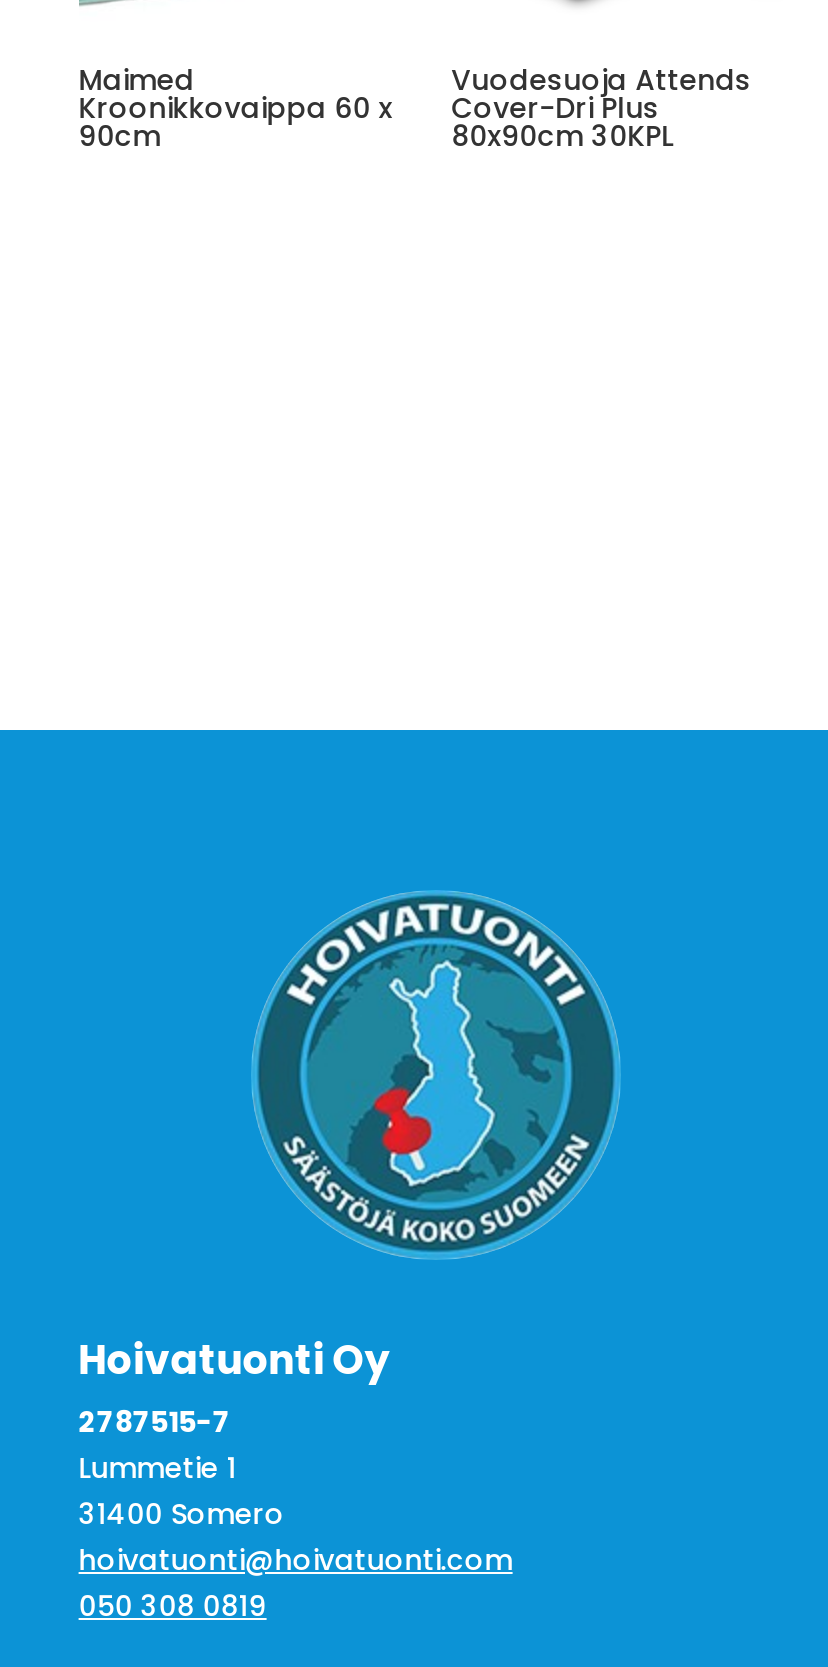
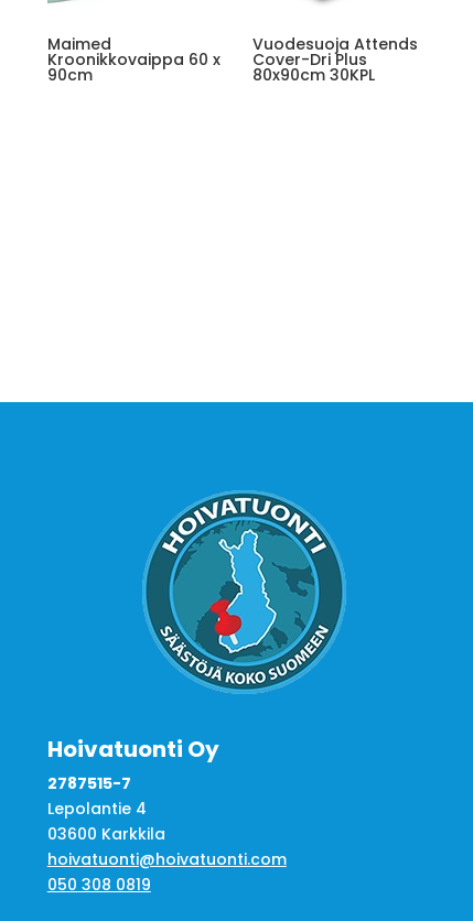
[79,1447,285,1533] Lummetie 1 | 31400 Somero -> [47,797,165,845] Lepolantie 4 | 03600 Karkkila

